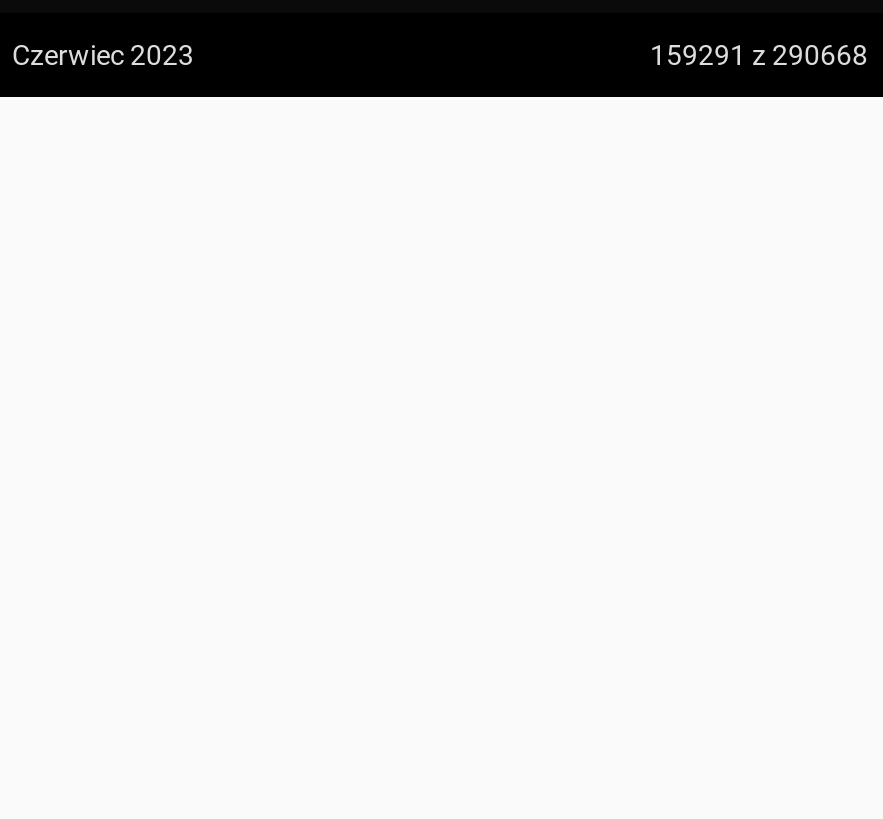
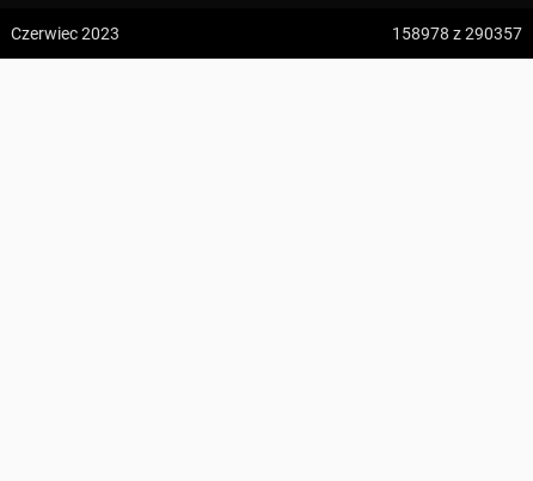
[650,39,868,71] 159291 z 290668 -> [392,24,522,43] 158978 z 290357

